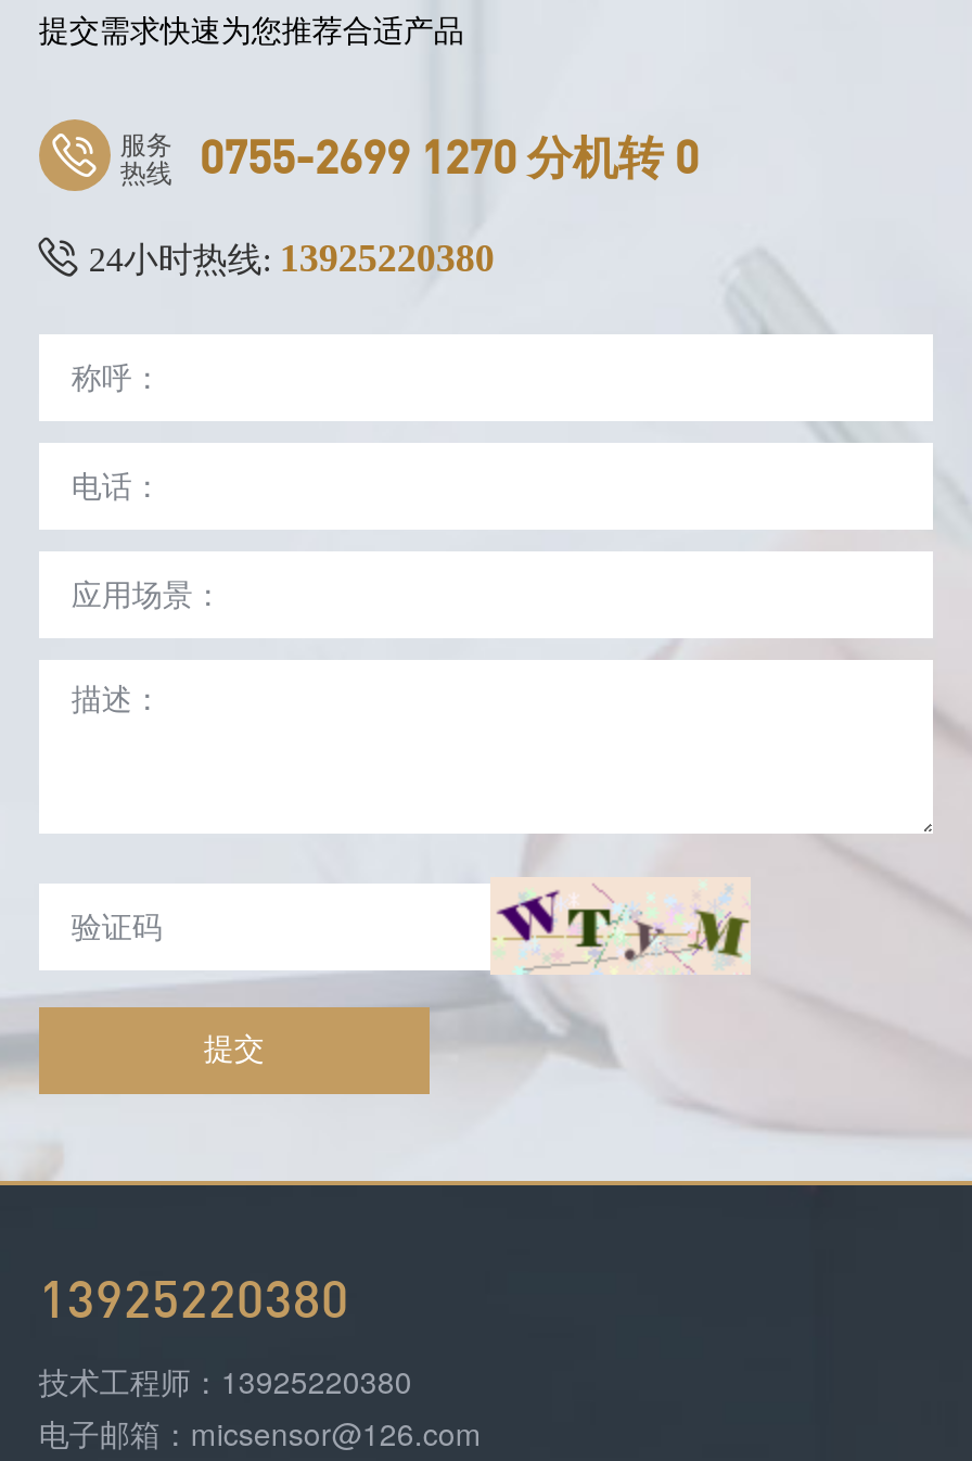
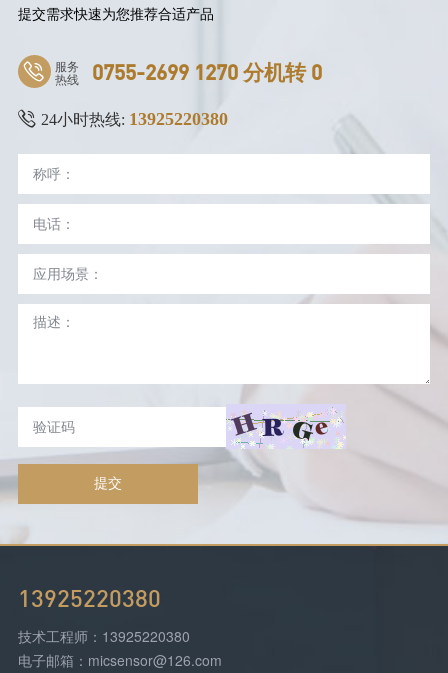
[490,879,751,973] [image] -> [226,405,346,448] [image]

